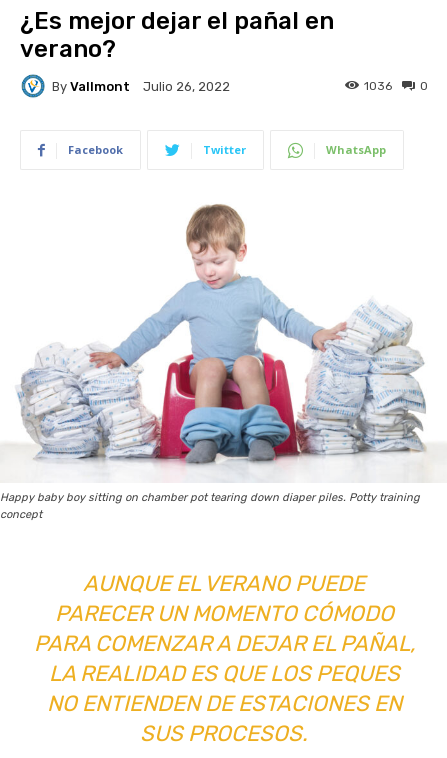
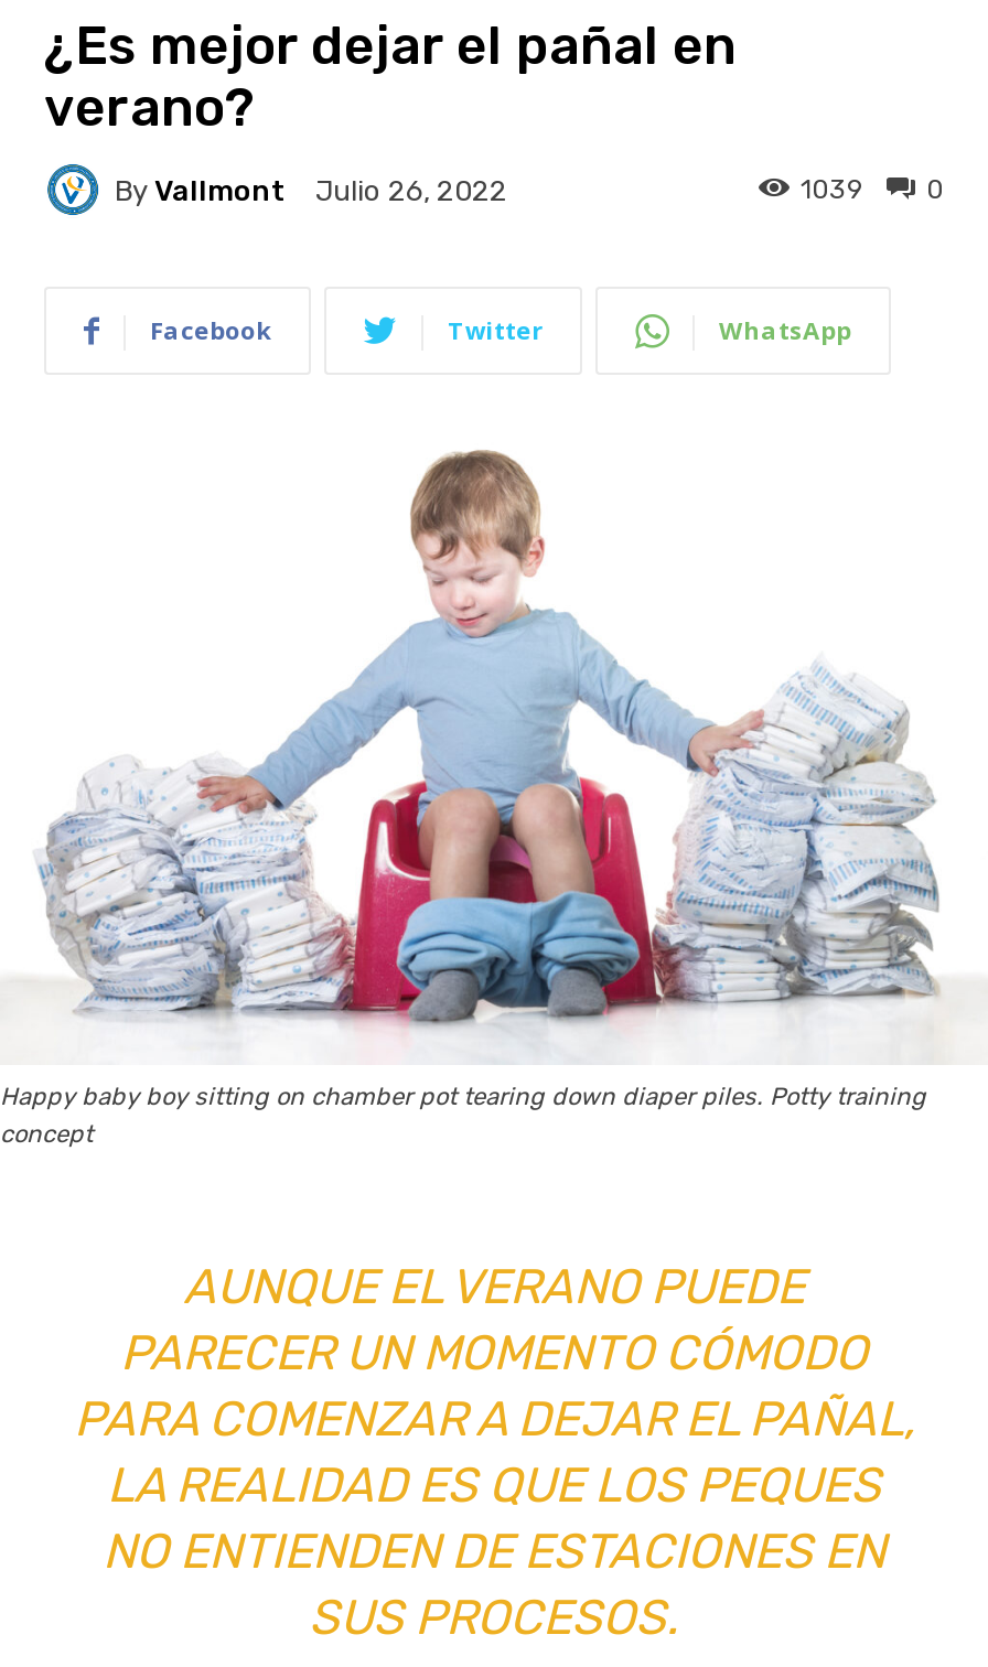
[364,79,428,93] 1036 0 -> [801,174,944,205] 1039 0

